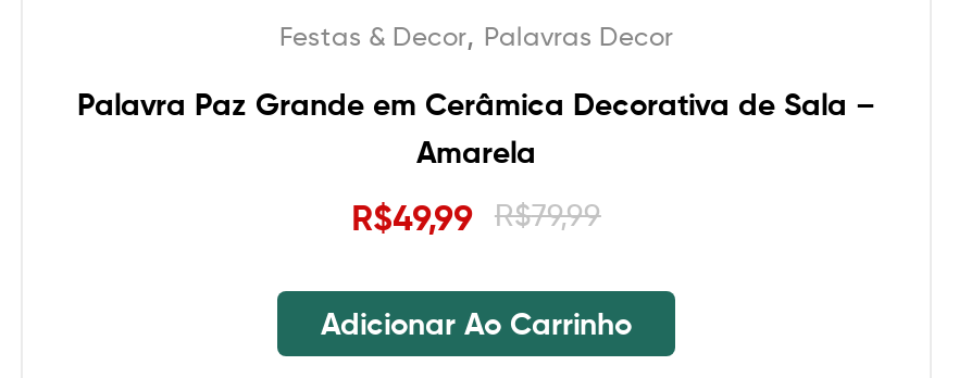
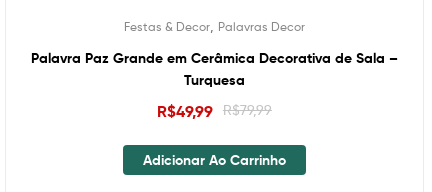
[416,132,536,171] Amarela -> [184,71,245,89] Turquesa

